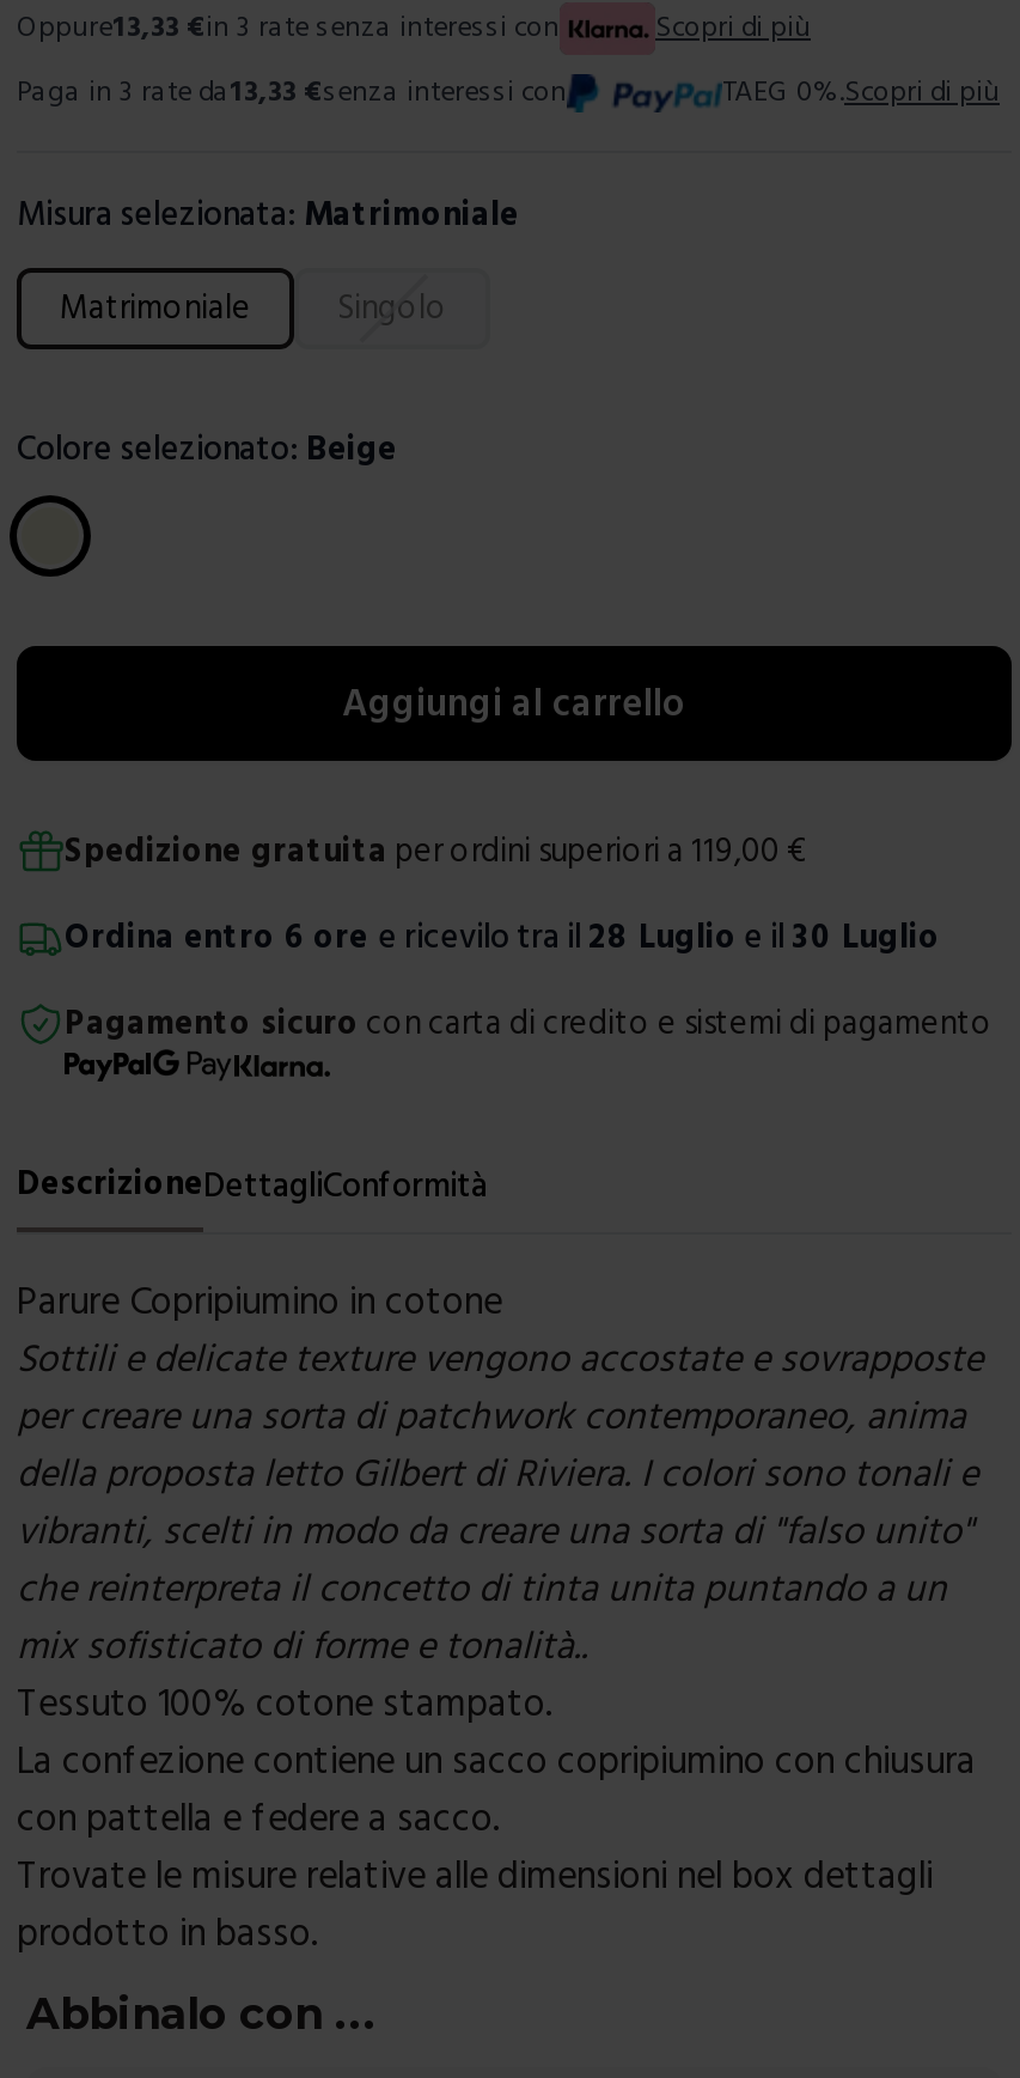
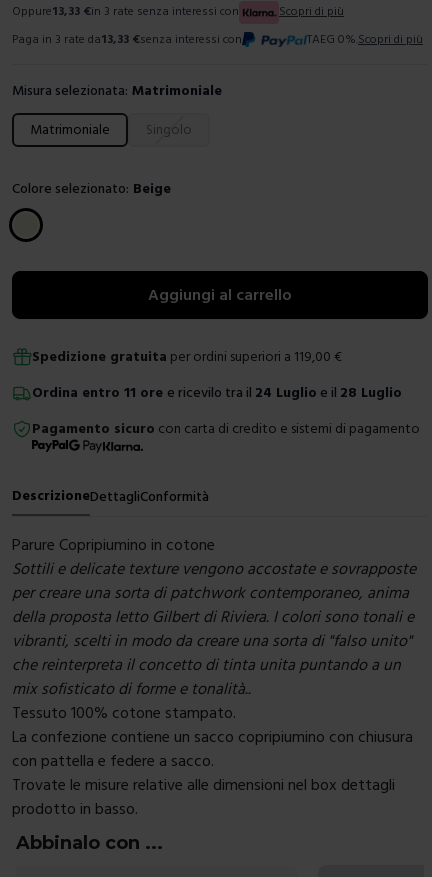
[65,915,940,963] Ordina entro 6 ore e ricevilo tra il 28 Luglio e il 30 Luglio -> [32,382,402,402] Ordina entro 11 ore e ricevilo tra il 24 Luglio e il 28 Luglio

